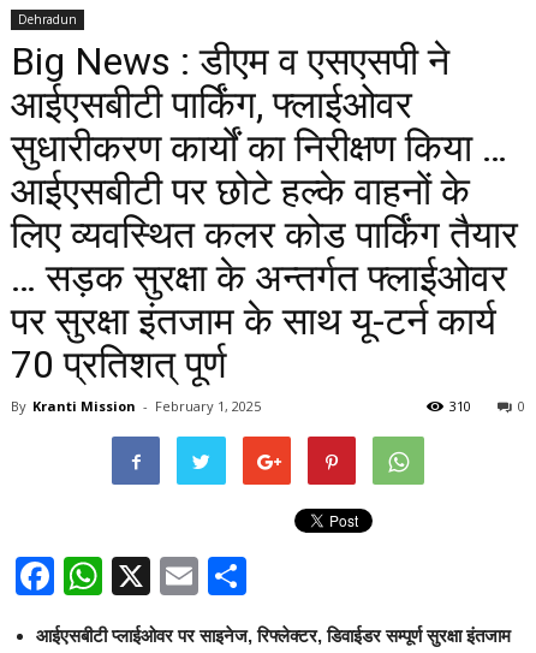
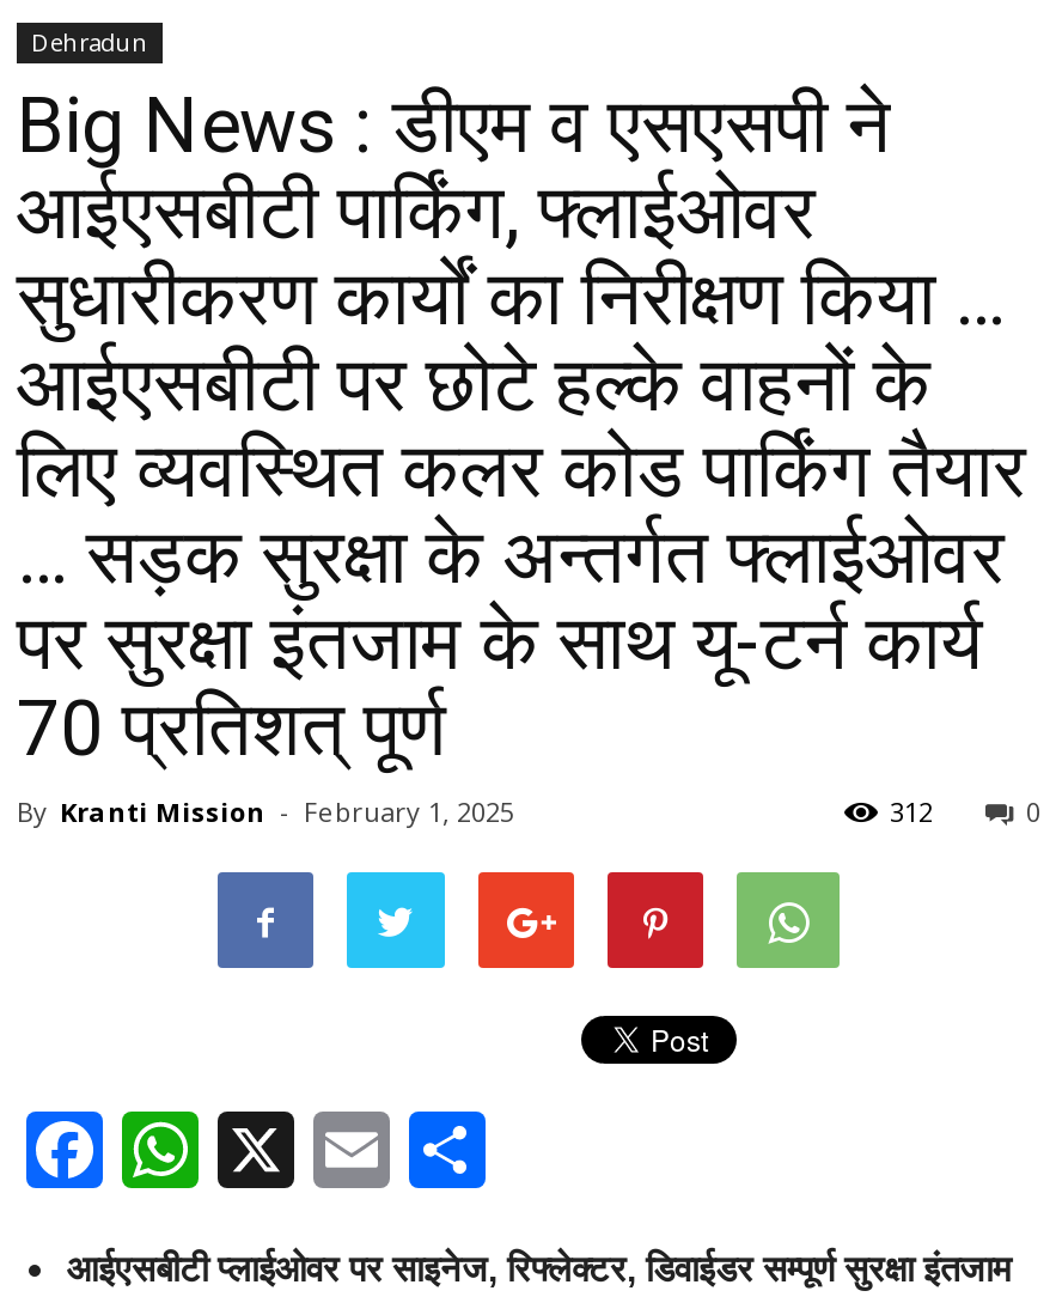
[449,397,471,415] 310 -> [890,793,933,829] 312

